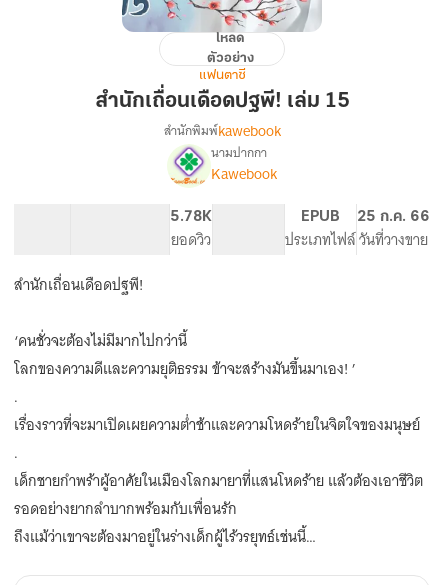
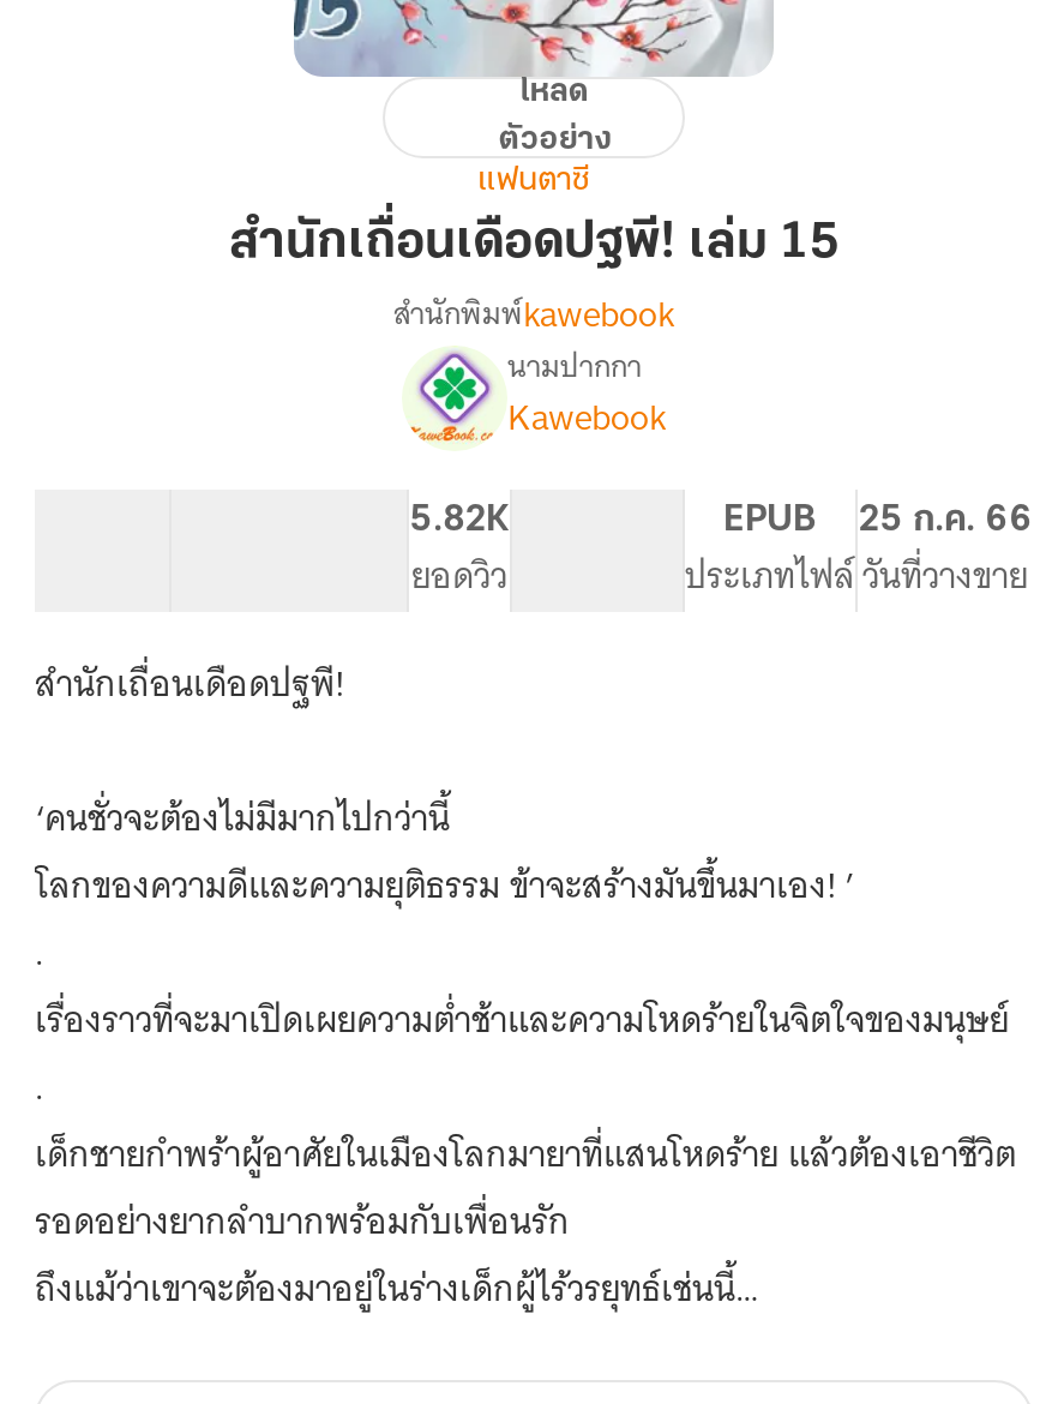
[170,209,212,225] 5.78K -> [409,502,510,540] 5.82K

